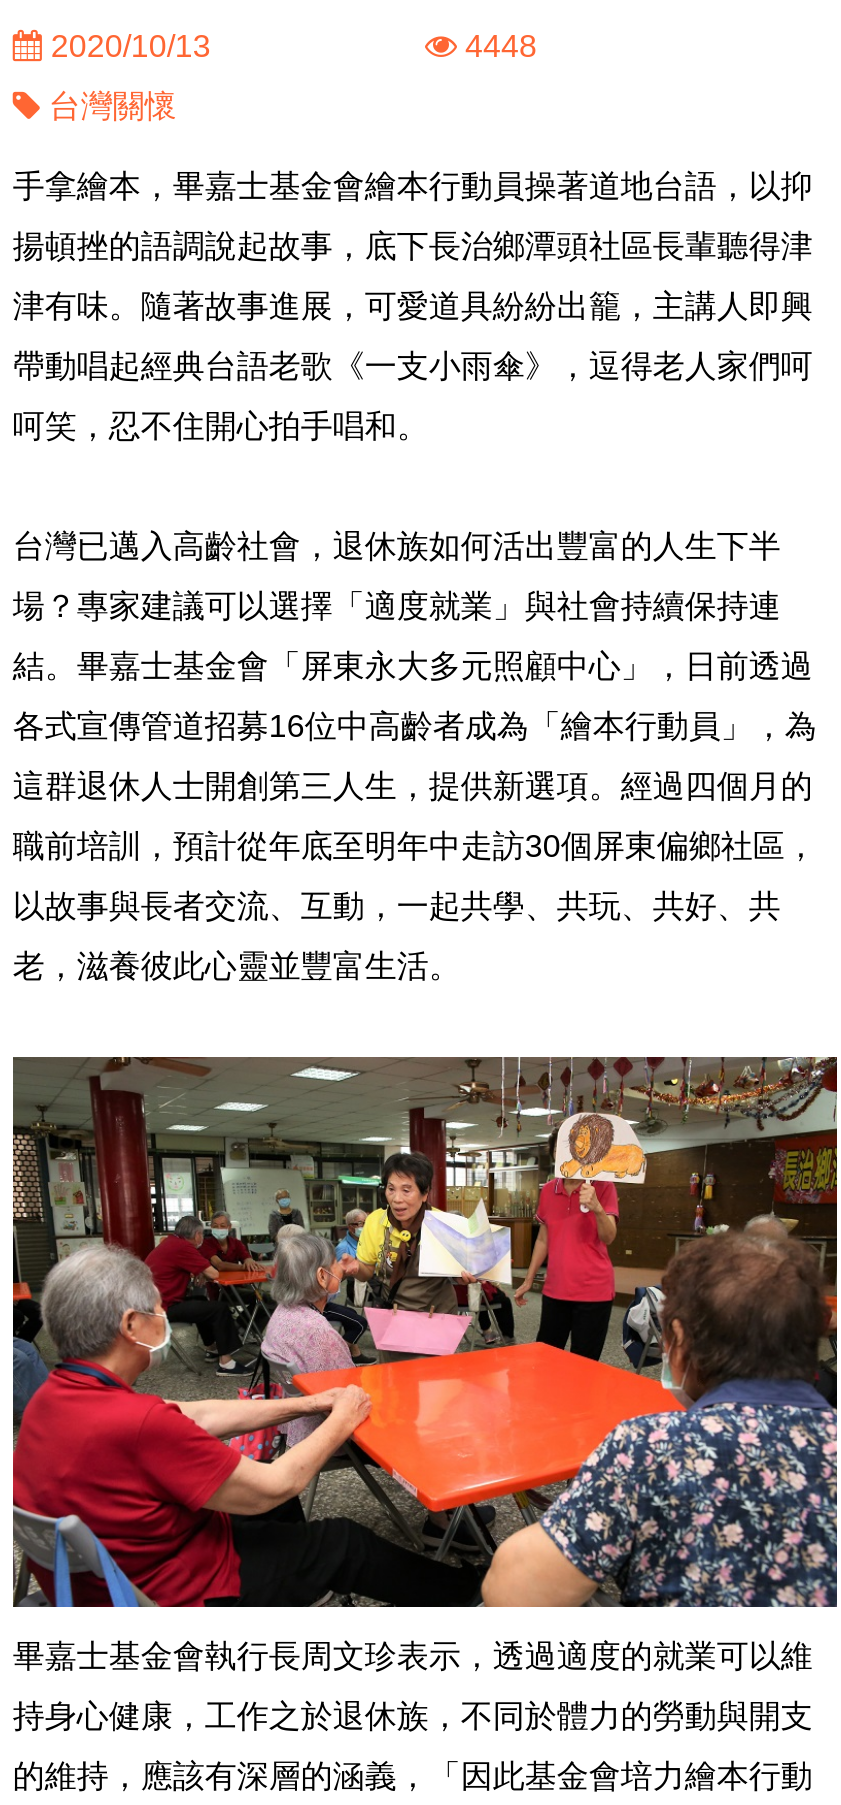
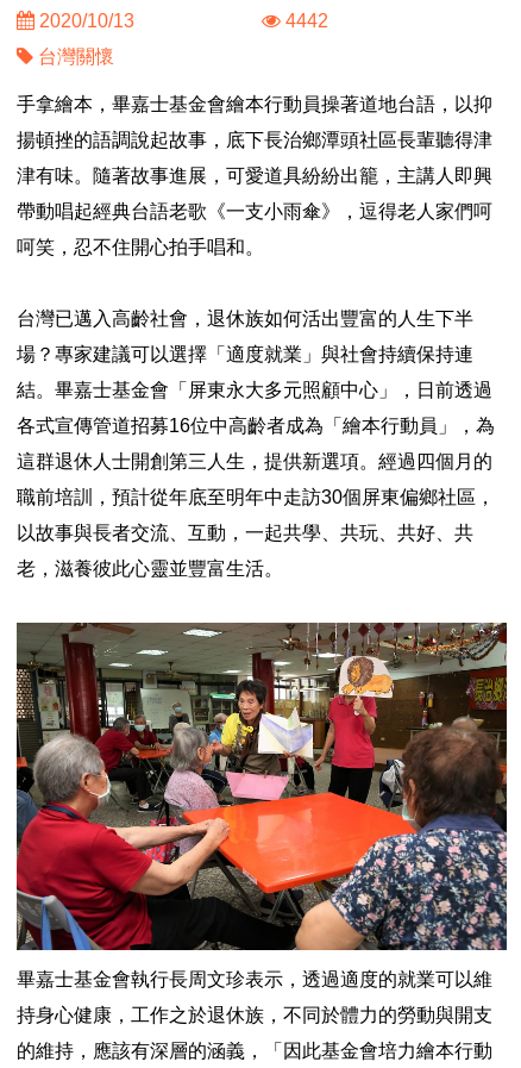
[457,29,537,63] 4448 -> [281,11,328,31] 4442

